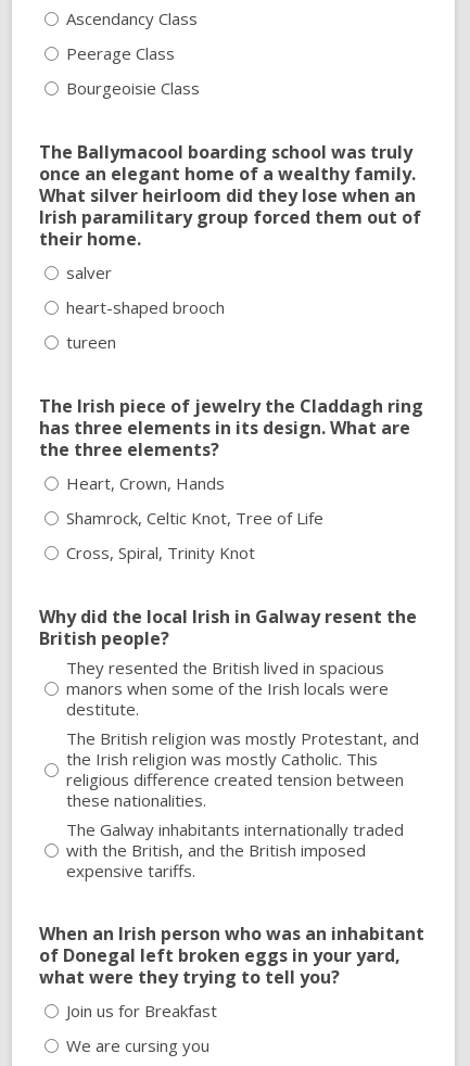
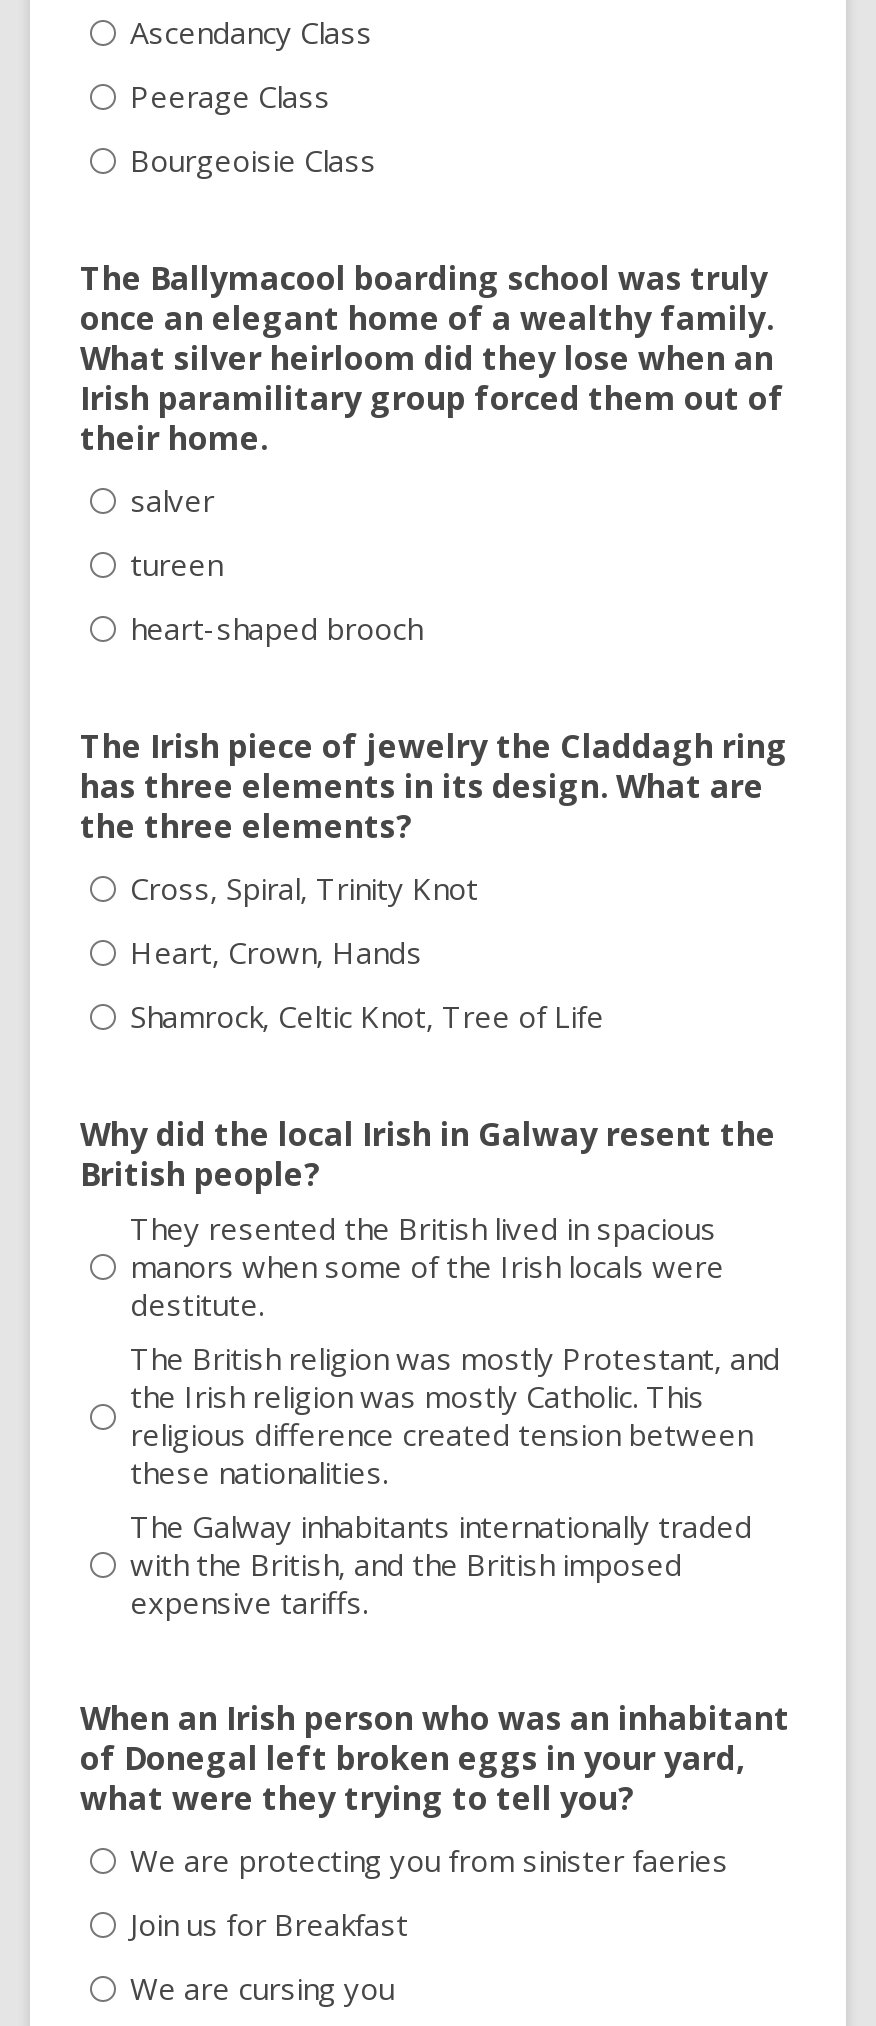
moved [66,331,116,353] -> [130,544,222,584]: tureen
moved [66,542,255,564] -> [130,868,478,908]: Cross, Spiral, Trinity Knot
none -> [130,1840,728,1880] We are protecting you from sinister faeries

